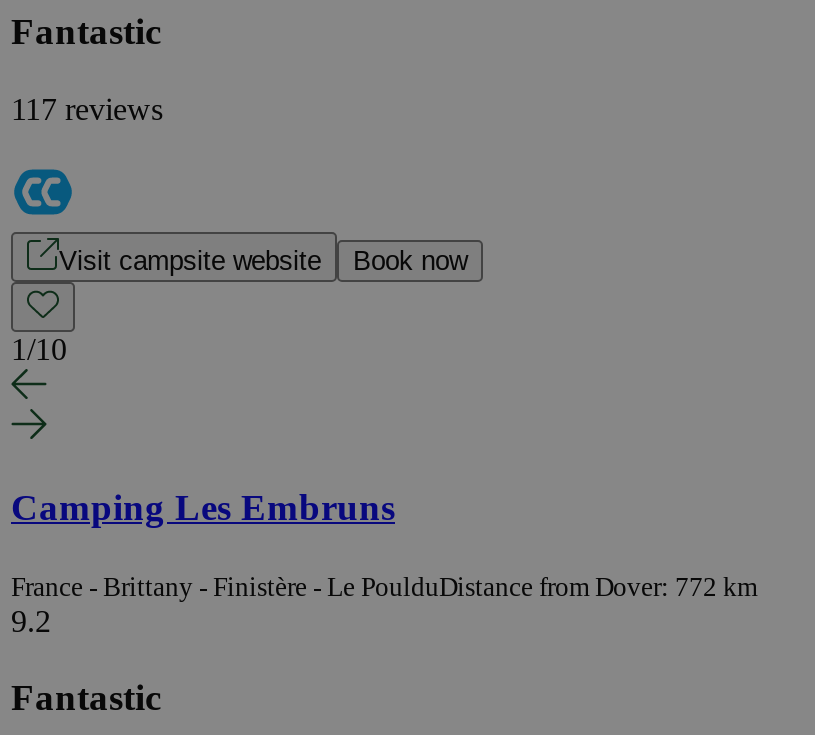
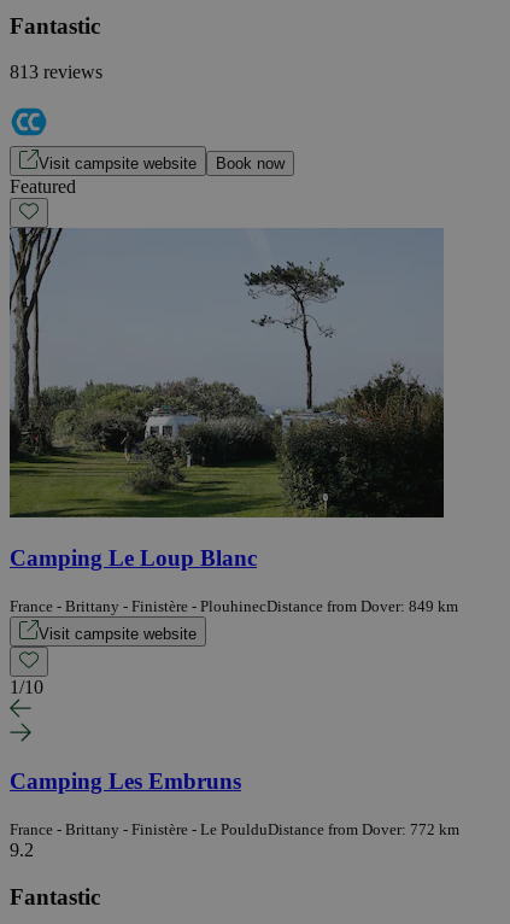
[11,92,163,126] 117 reviews -> [10,62,102,82] 813 reviews
none -> [8,206,458,643] [image] | Camping Le Loup Blanc | France - Brittany - Finistère - PlouhinecDistance from Dover: 849 km | Visit campsite website
none -> [10,176,76,197] Featured

